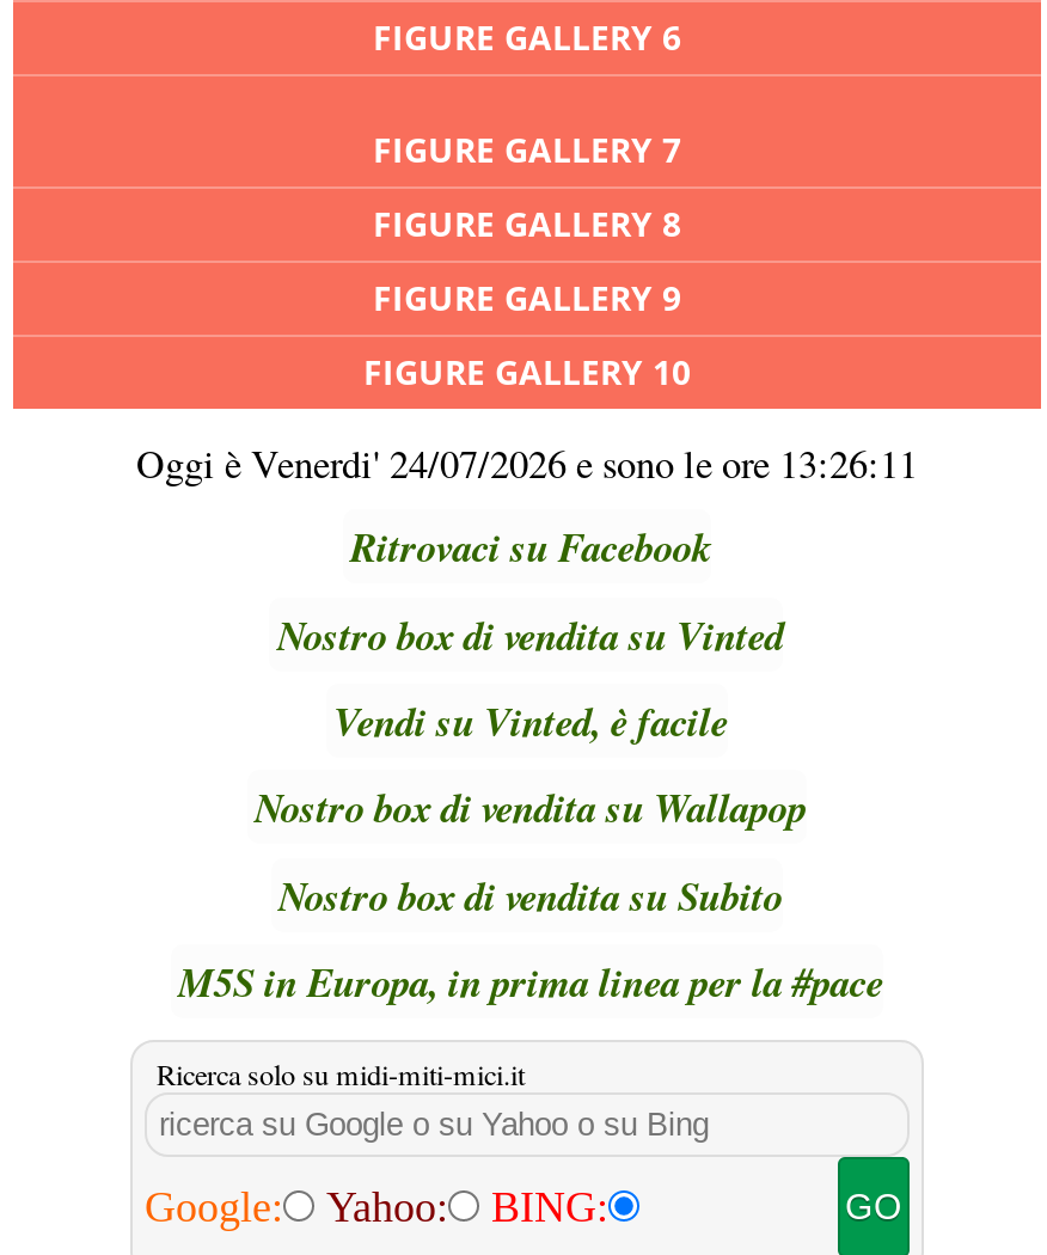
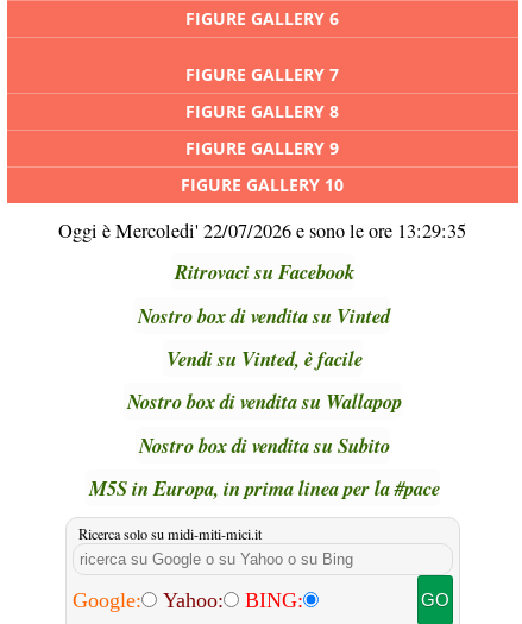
[136,437,918,490] Oggi è Venerdi' 24/07/2026 e sono le ore 13:26:11 -> [59,217,467,243] Oggi è Mercoledi' 22/07/2026 e sono le ore 13:29:35

